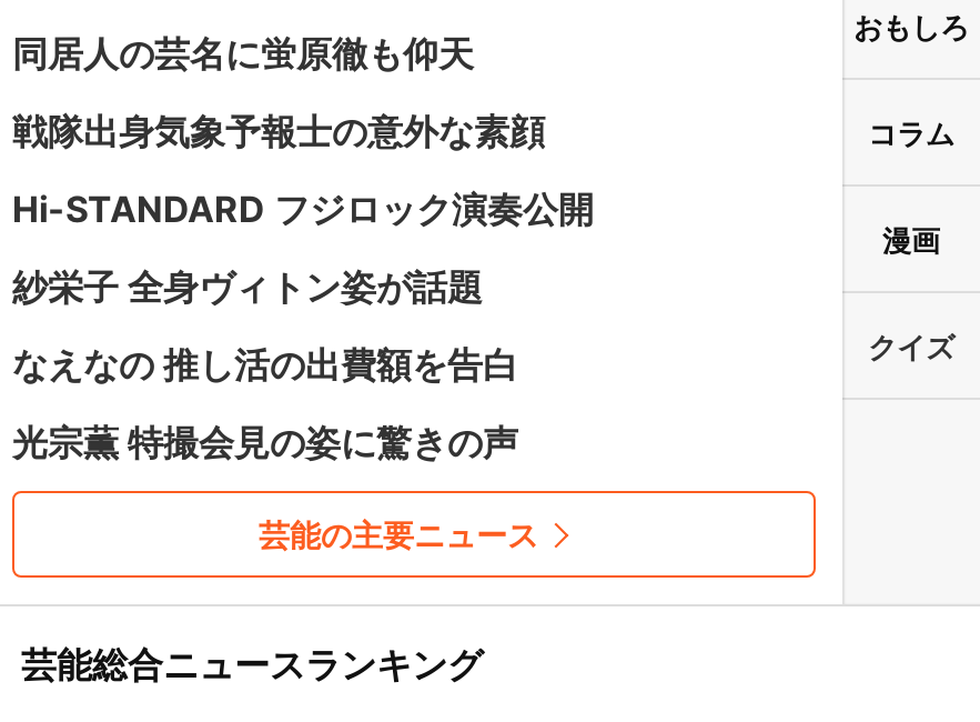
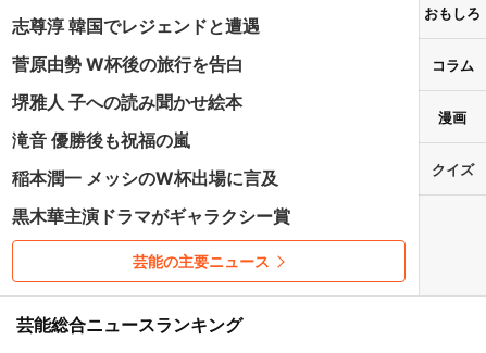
[12,31,474,76] 同居人の芸名に蛍原徹も仰天 -> [12,15,260,37] 志尊淳 韓国でレジェンドと遭遇
[12,109,545,153] 戦隊出身気象予報士の意外な素顔 -> [12,53,244,75] 菅原由勢 W杯後の旅行を告白
[12,187,594,231] Hi-STANDARD フジロック演奏公開 -> [12,91,242,113] 堺雅人 子への読み聞かせ絵本
[12,264,483,309] 紗栄子 全身ヴィトン姿が話題 -> [12,129,190,151] 滝音 優勝後も祝福の嵐
[12,342,518,387] なえなの 推し活の出費額を告白 -> [12,167,278,189] 稲本潤一 メッシのW杯出場に言及
[12,420,518,464] 光宗薫 特撮会見の姿に驚きの声 -> [12,205,290,227] 黒木華主演ドラマがギャラクシー賞

